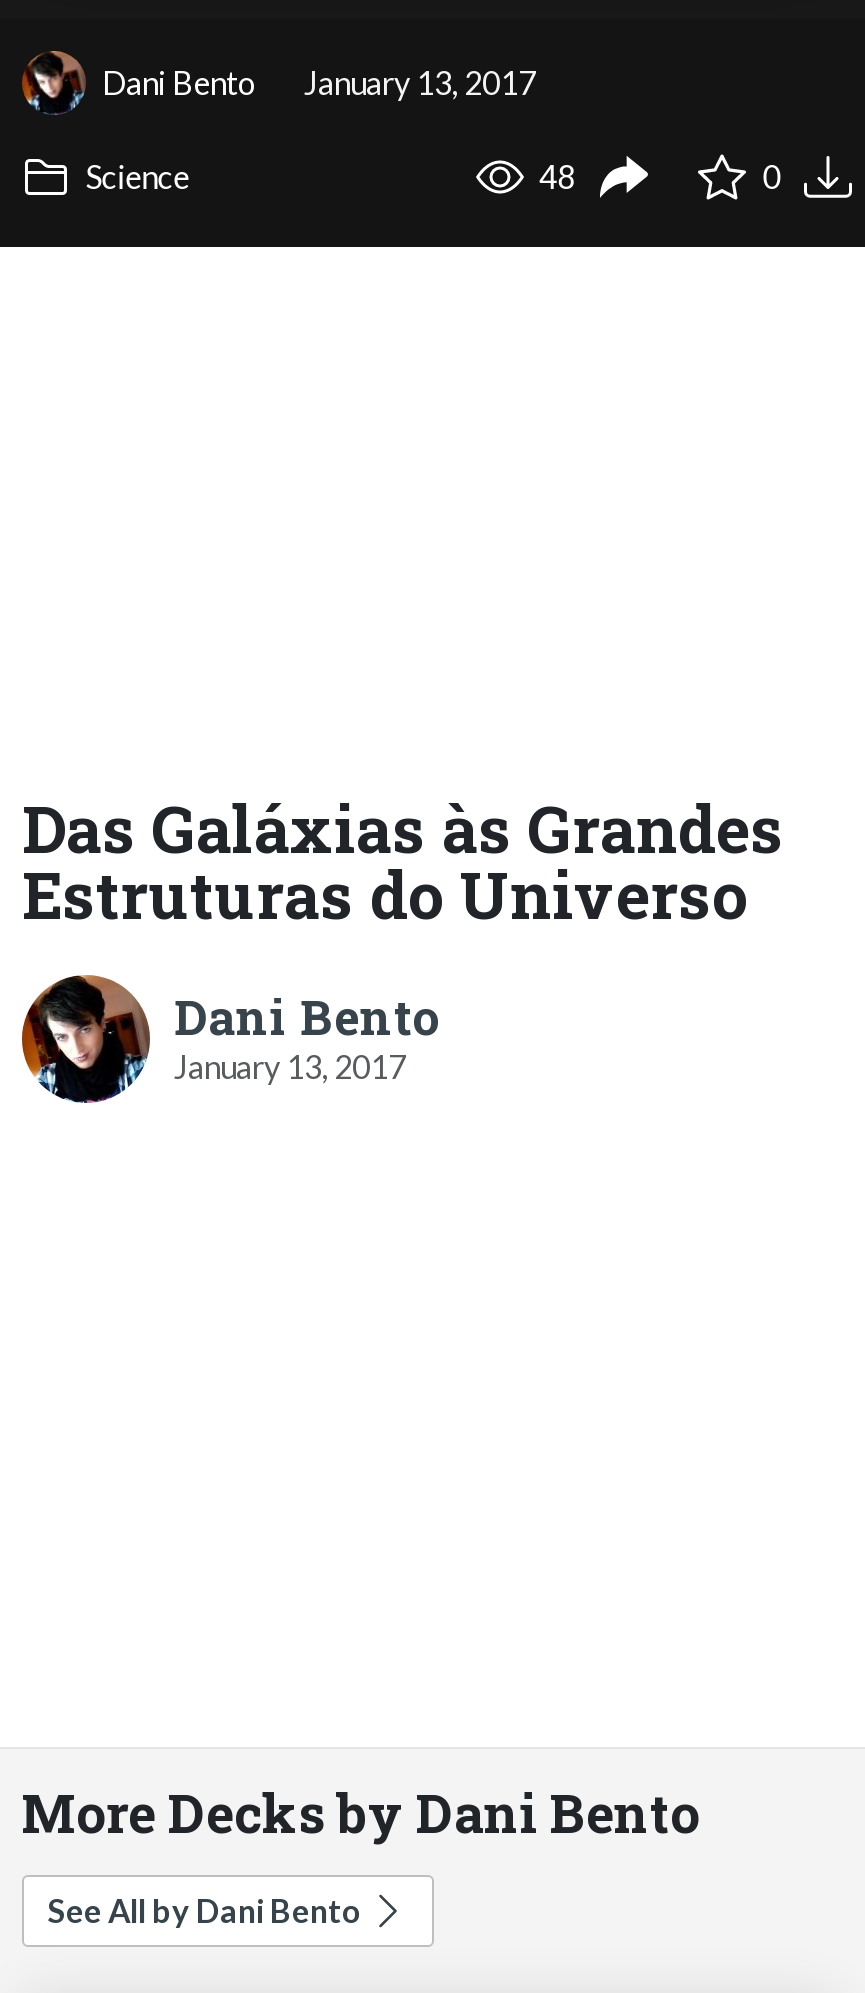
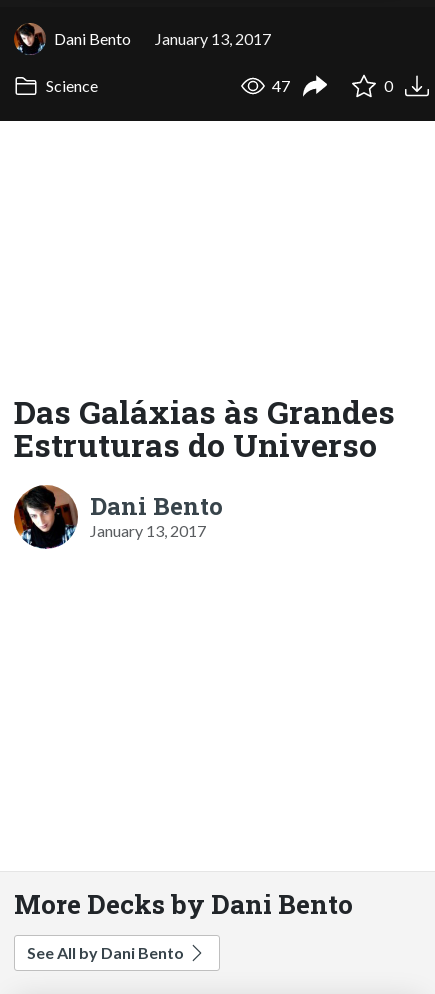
[533,158,575,196] 48 -> [269,76,290,95] 47

